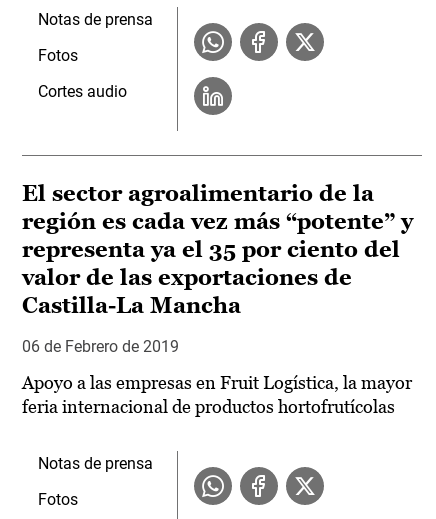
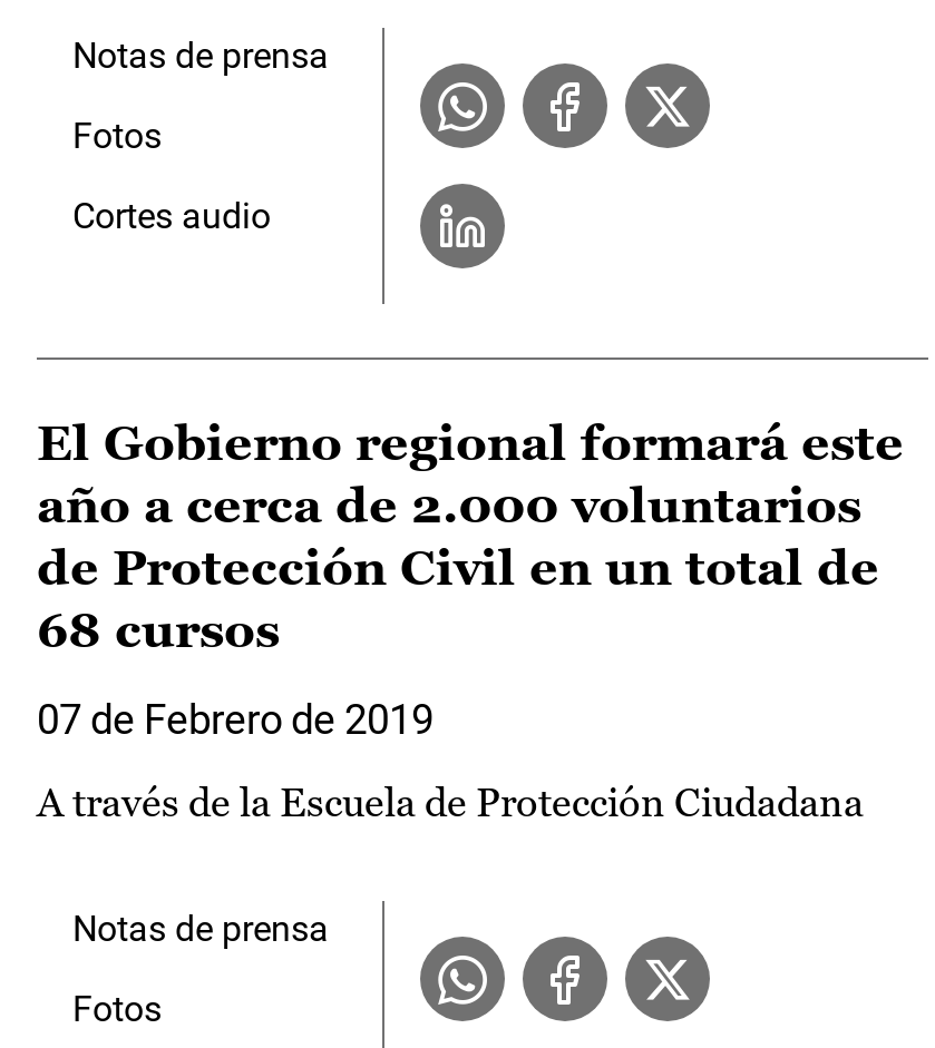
[22,181,413,318] El sector agroalimentario de la | región es cada vez más “potente” y | representa ya el 35 por ciento del | valor de las exportaciones de | Castilla-La Mancha -> [37,416,904,658] El Gobierno regional formará este | año a cerca de 2.000 voluntarios | de Protección Civil en un total de | 68 cursos
[22,337,179,356] 06 de Febrero de 2019 -> [37,696,434,743] 07 de Febrero de 2019
[22,372,412,417] Apoyo a las empresas en Fruit Logística, la mayor | feria internacional de productos hortofrutícolas -> [37,779,864,825] A través de la Escuela de Protección Ciudadana

